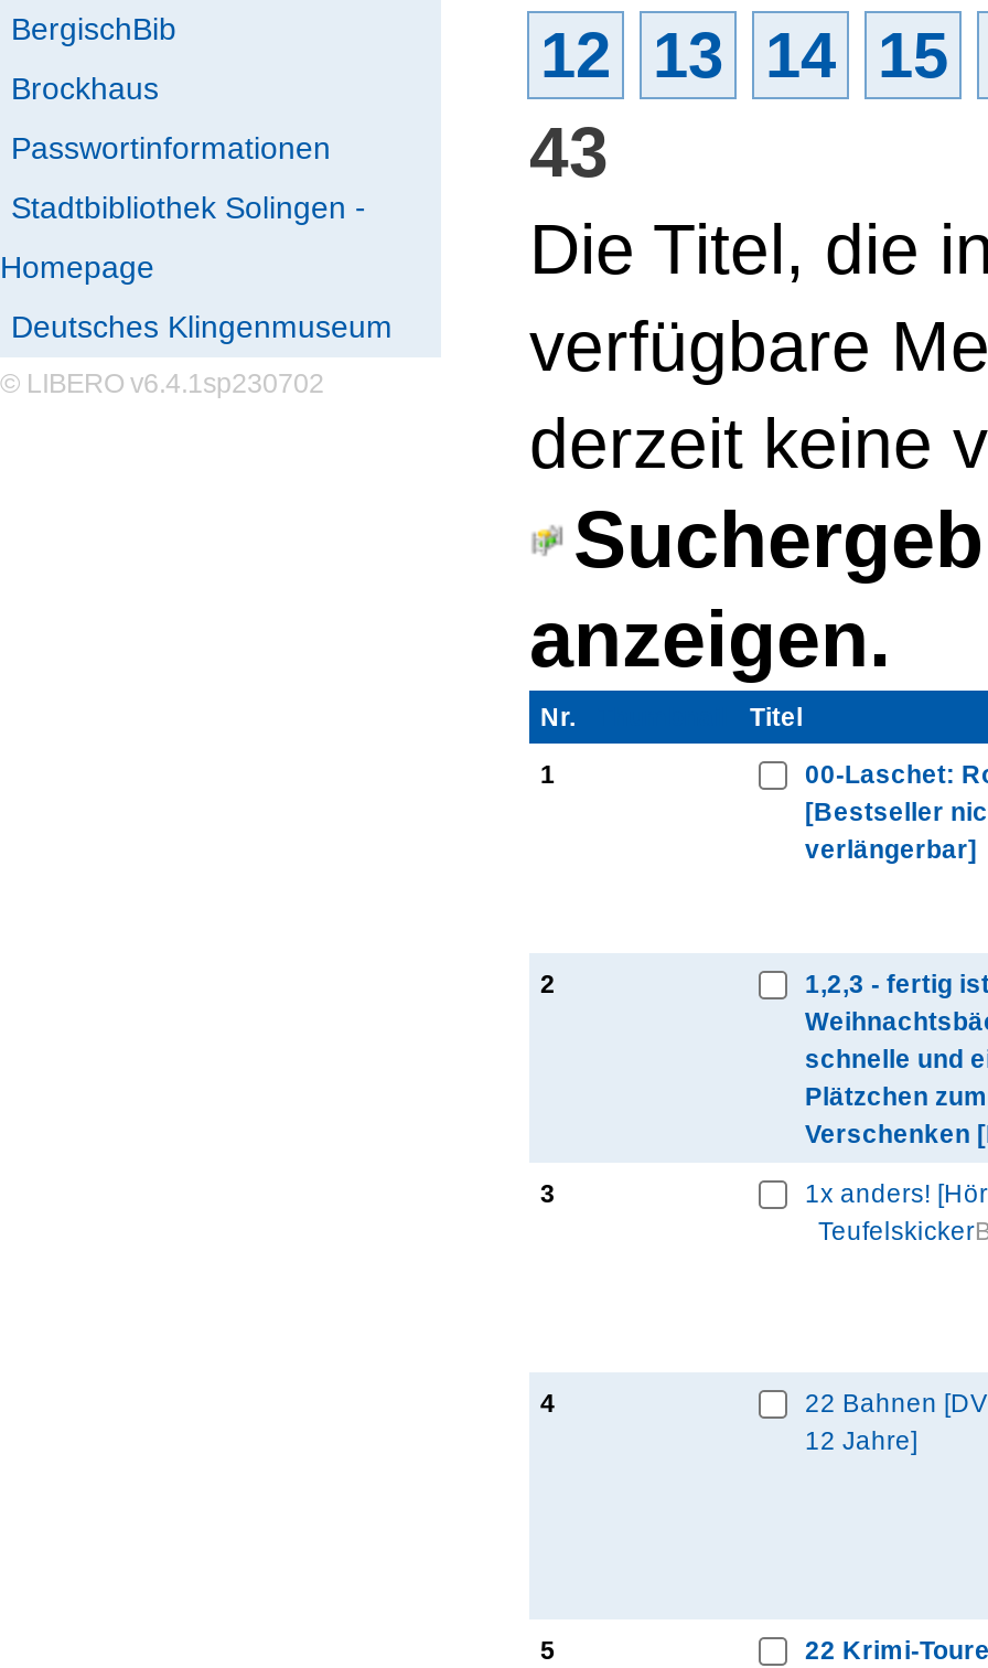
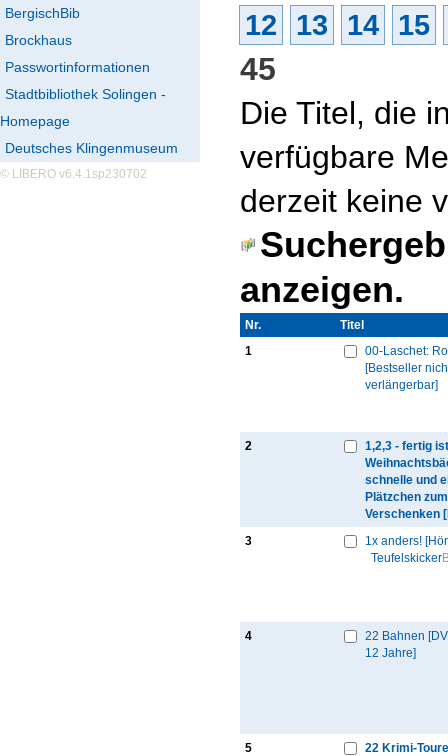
[529,113,609,192] 43 -> [240,51,276,87] 45

